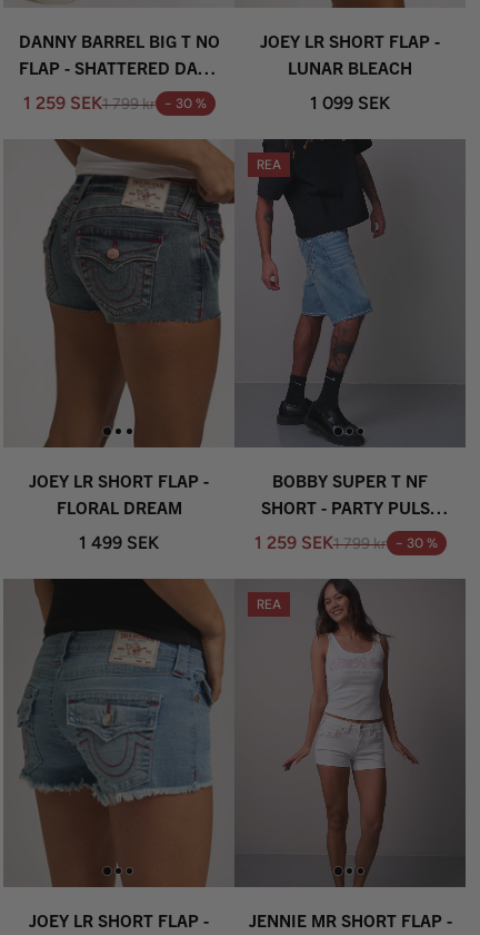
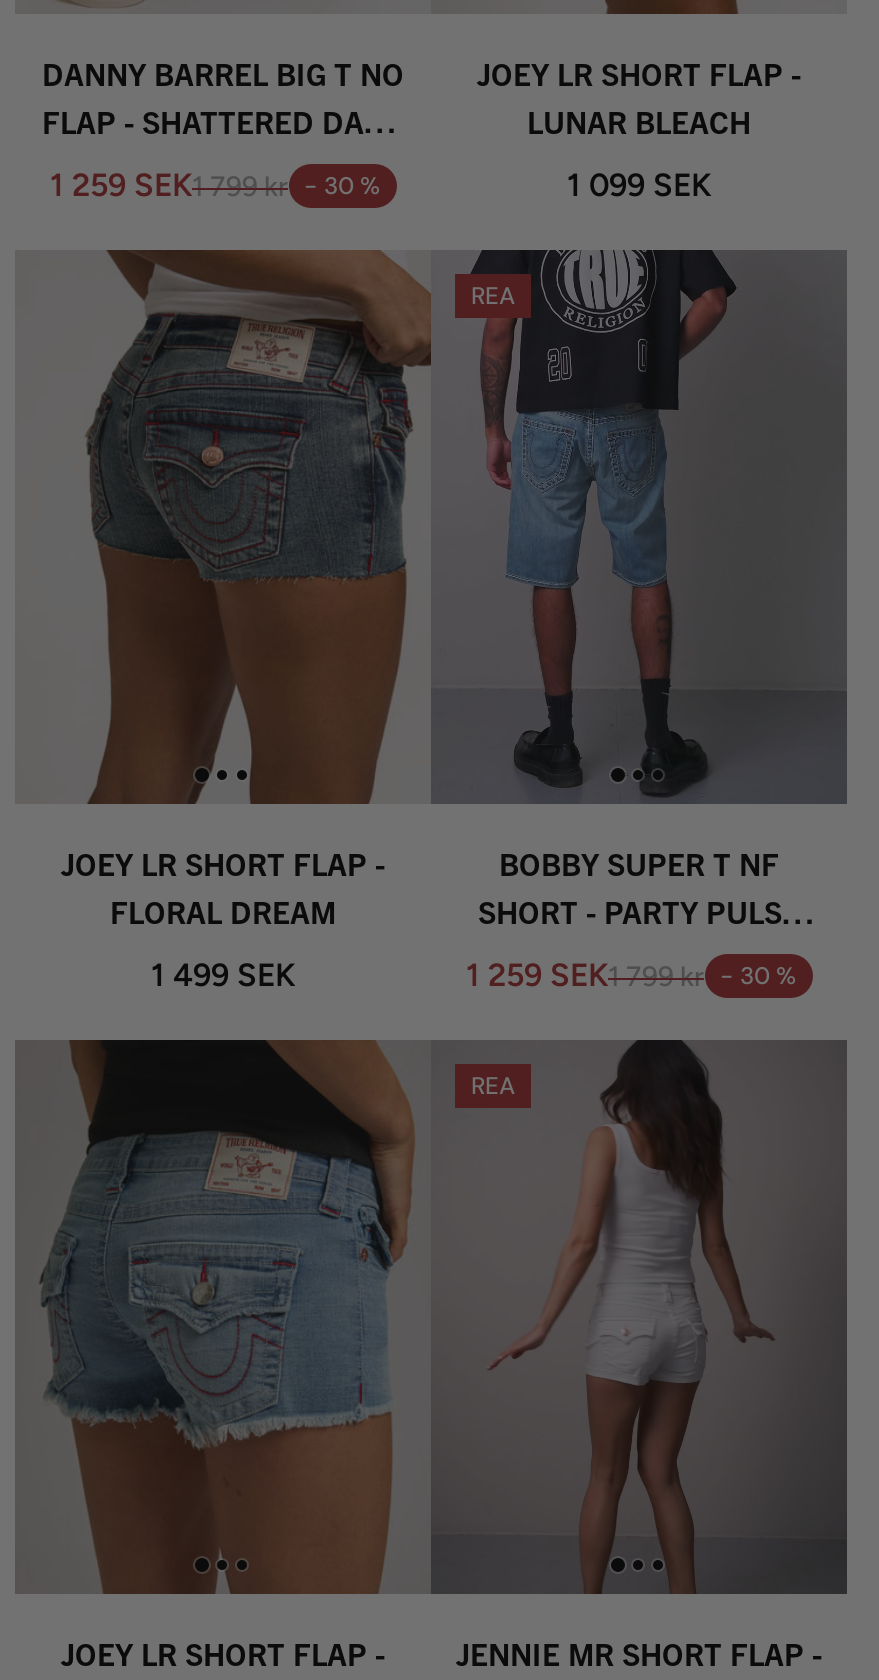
[254,138,403,446] [image] -> [469,250,739,804] [image]
[276,579,421,887] [image] -> [489,1040,773,1594] [image]

